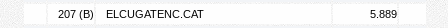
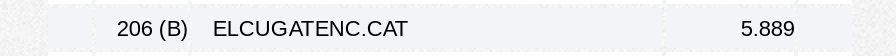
[58,8,204,20] 207 (B) ELCUGATENC.CAT -> [117,16,409,40] 206 (B) ELCUGATENC.CAT

